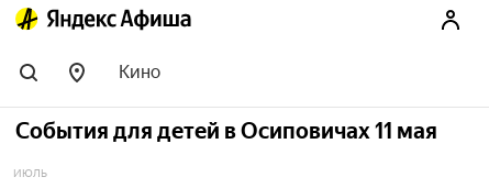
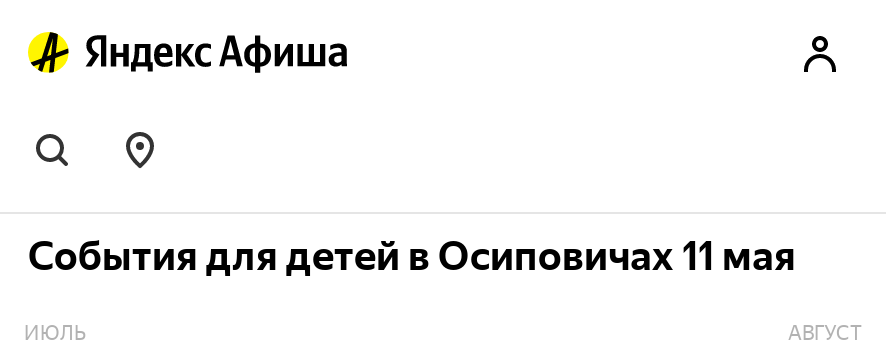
[119,62,160,82] Кино -> none
none -> [788,322,862,344] АВГУСТ

